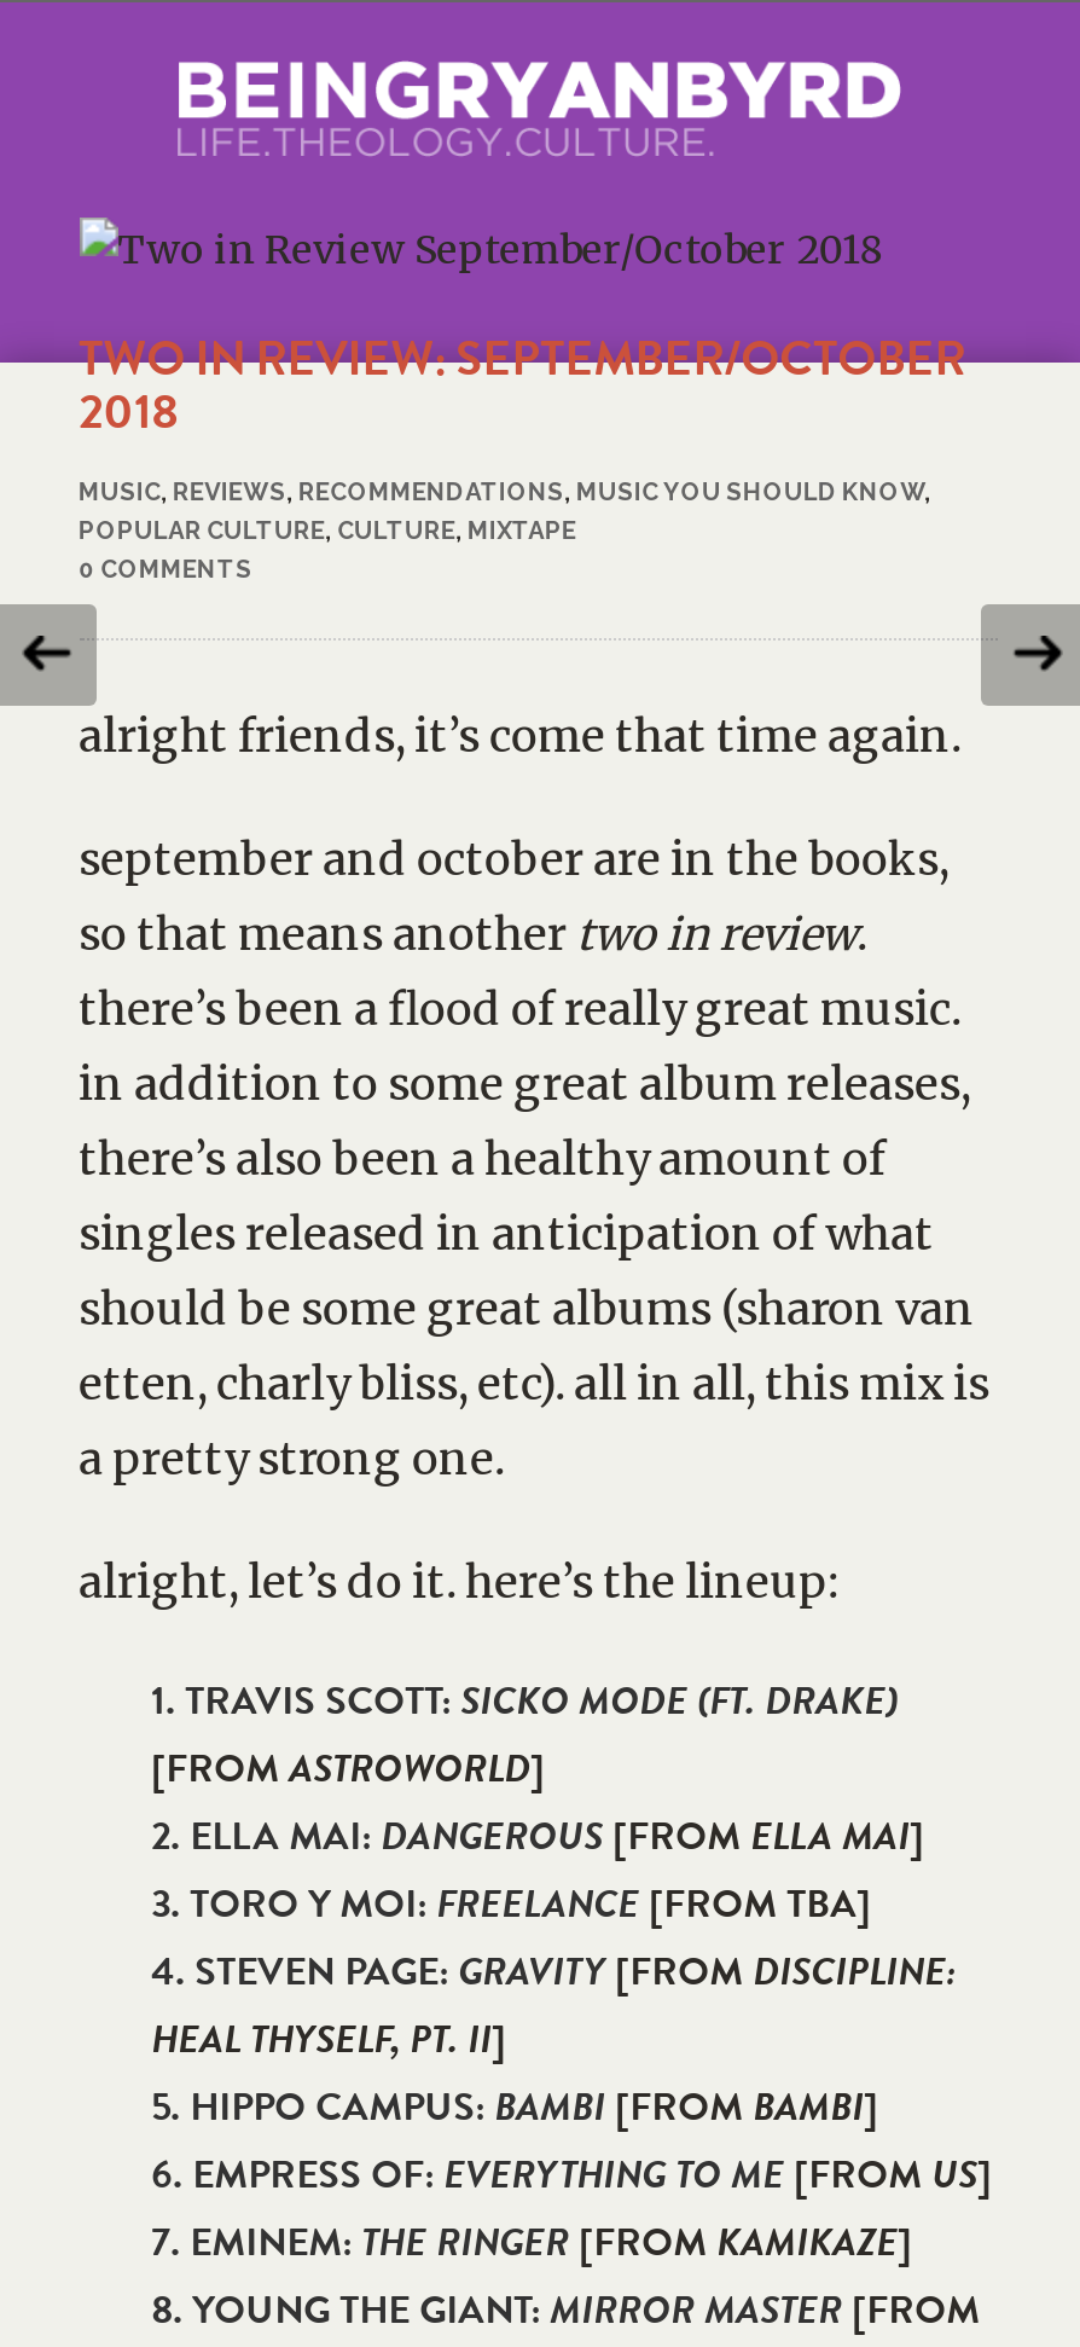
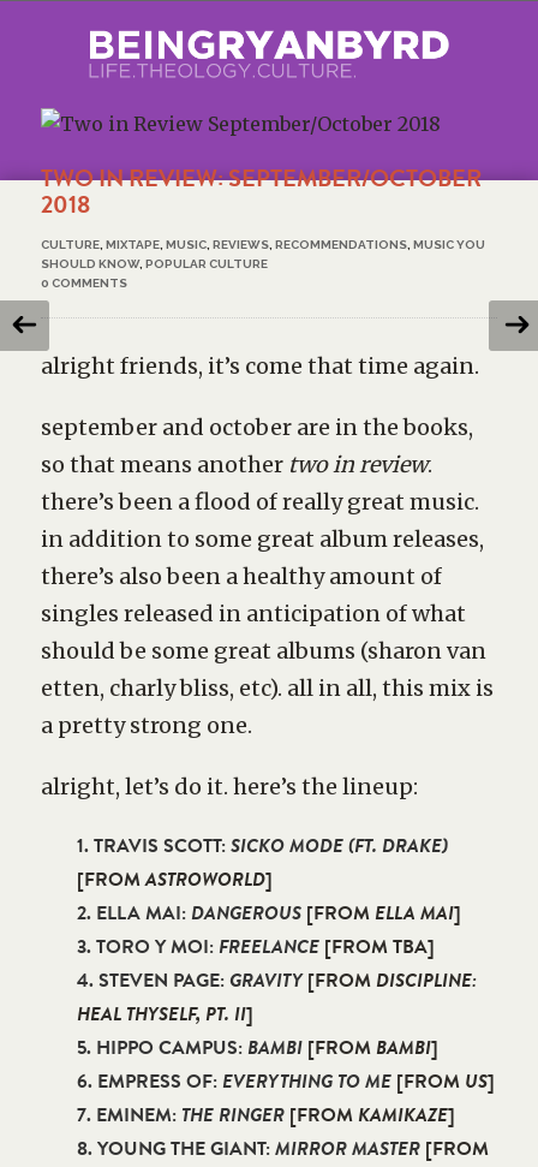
[79,479,932,505] MUSIC, REVIEWS, RECOMMENDATIONS, MUSIC YOU SHOULD KNOW, -> [40,238,485,251] CULTURE, MIXTAPE, MUSIC, REVIEWS, RECOMMENDATIONS, MUSIC YOU
[79,517,576,544] POPULAR CULTURE, CULTURE, MIXTAPE -> [40,257,267,270] SHOULD KNOW, POPULAR CULTURE

